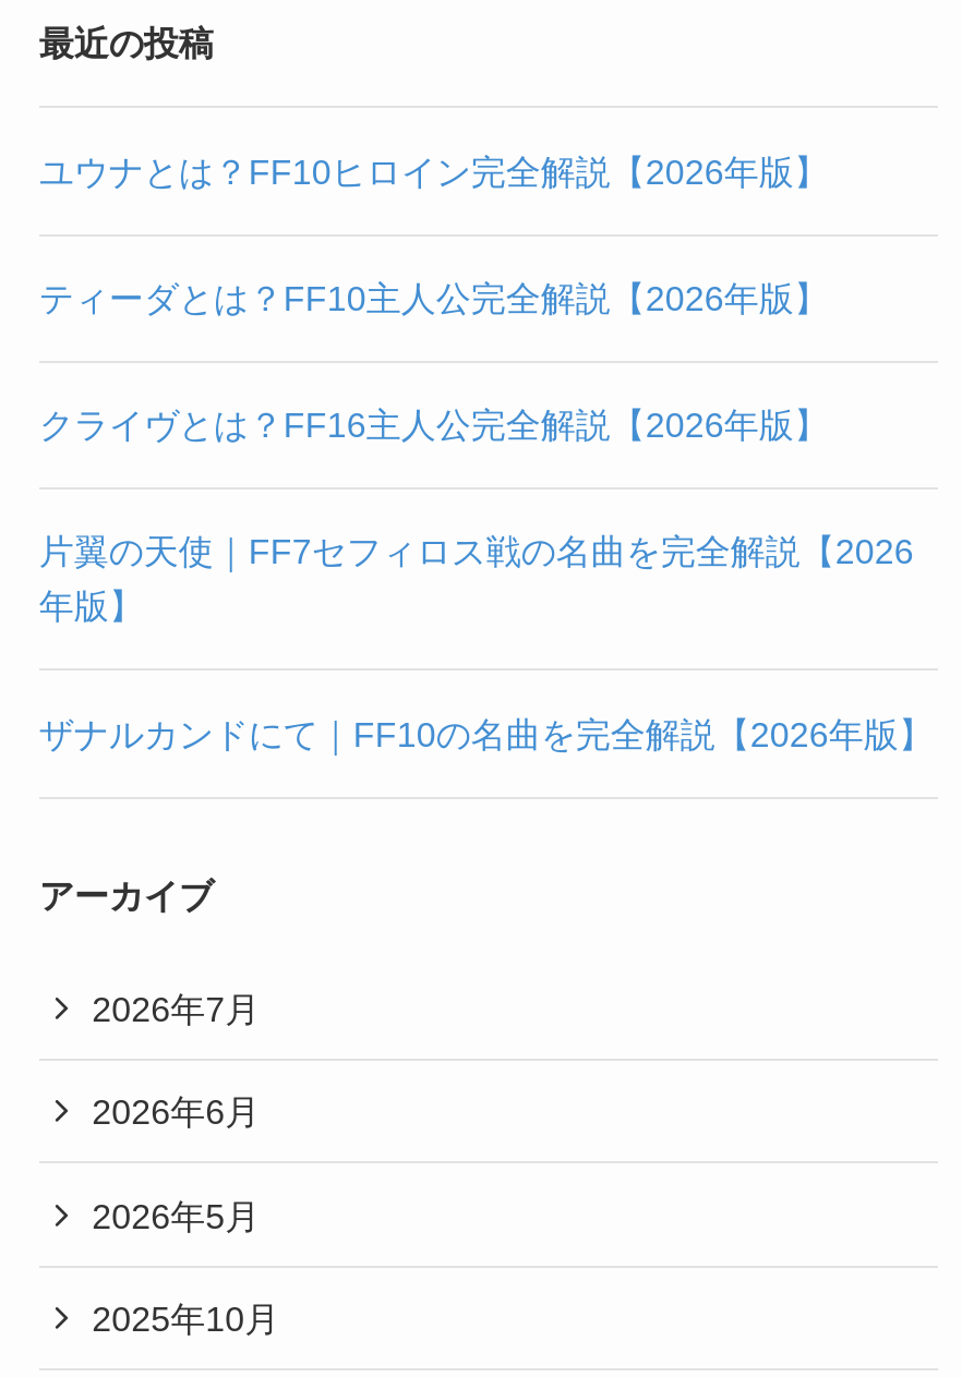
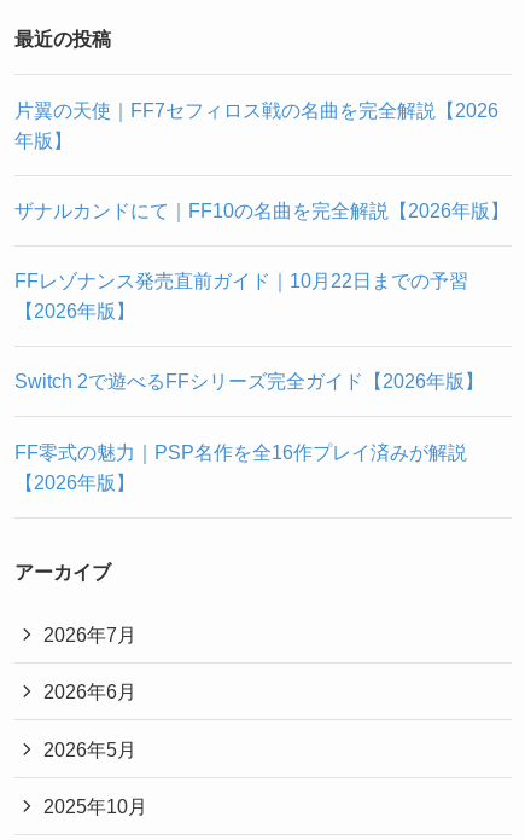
[39,150,829,444] ユウナとは？FF10ヒロイン完全解説【2026年版】 | ティーダとは？FF10主人公完全解説【2026年版】 | クライヴとは？FF16主人公完全解説【2026年版】 -> none
moved [39,532,933,752] -> [14,99,509,221]: 片翼の天使｜FF7セフィロス戦の名曲を完全解説【2026 | 年版】 | ザナルカンドにて｜FF10の名曲を完全解説【2026年版】
none -> [14,270,484,493] FFレゾナンス発売直前ガイド｜10月22日までの予習 | 【2026年版】 | Switch 2で遊べるFFシリーズ完全ガイド【2026年版】 | FF零式の魅力｜PSP名作を全16作プレイ済みが解説 | 【2026年版】

